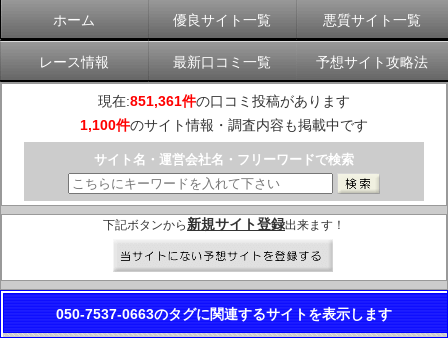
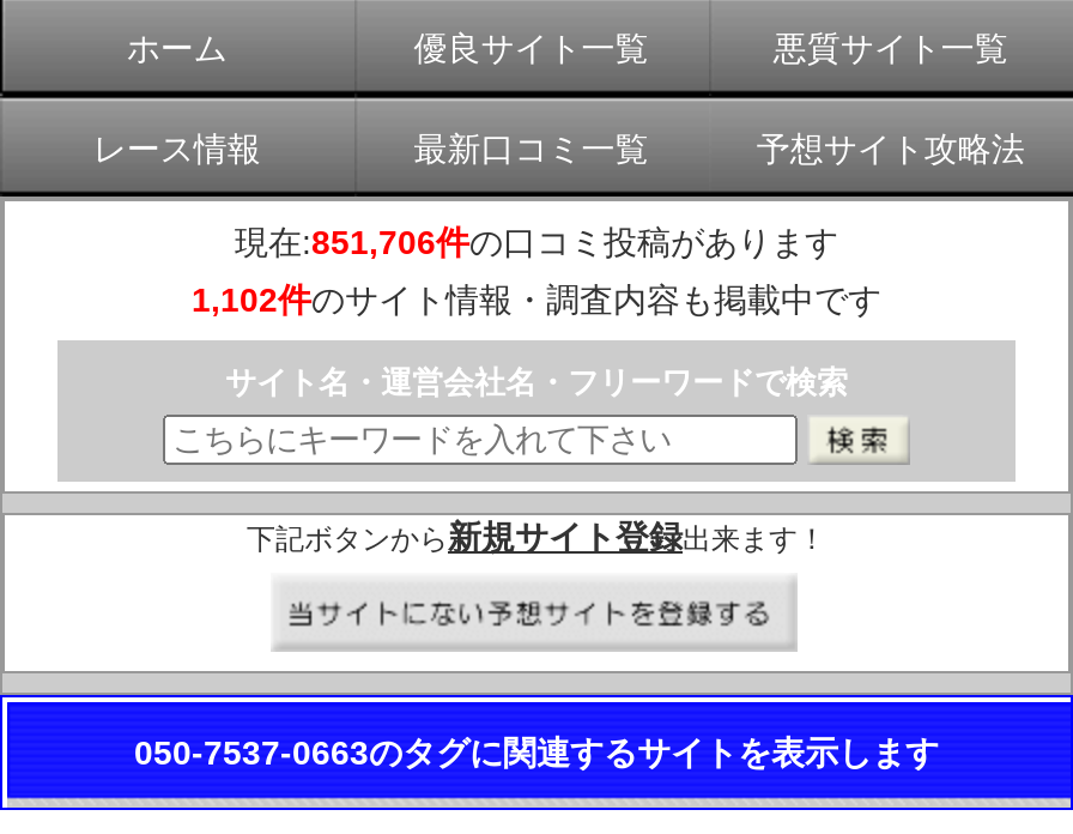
[98,93,350,109] 現在:851,361件の口コミ投稿があります -> [235,223,838,261] 現在:851,706件の口コミ投稿があります
[80,117,368,133] 1,100件のサイト情報・調査内容も掲載中です -> [192,280,881,319] 1,102件のサイト情報・調査内容も掲載中です

